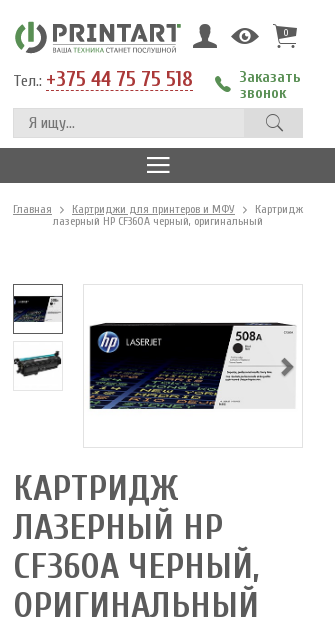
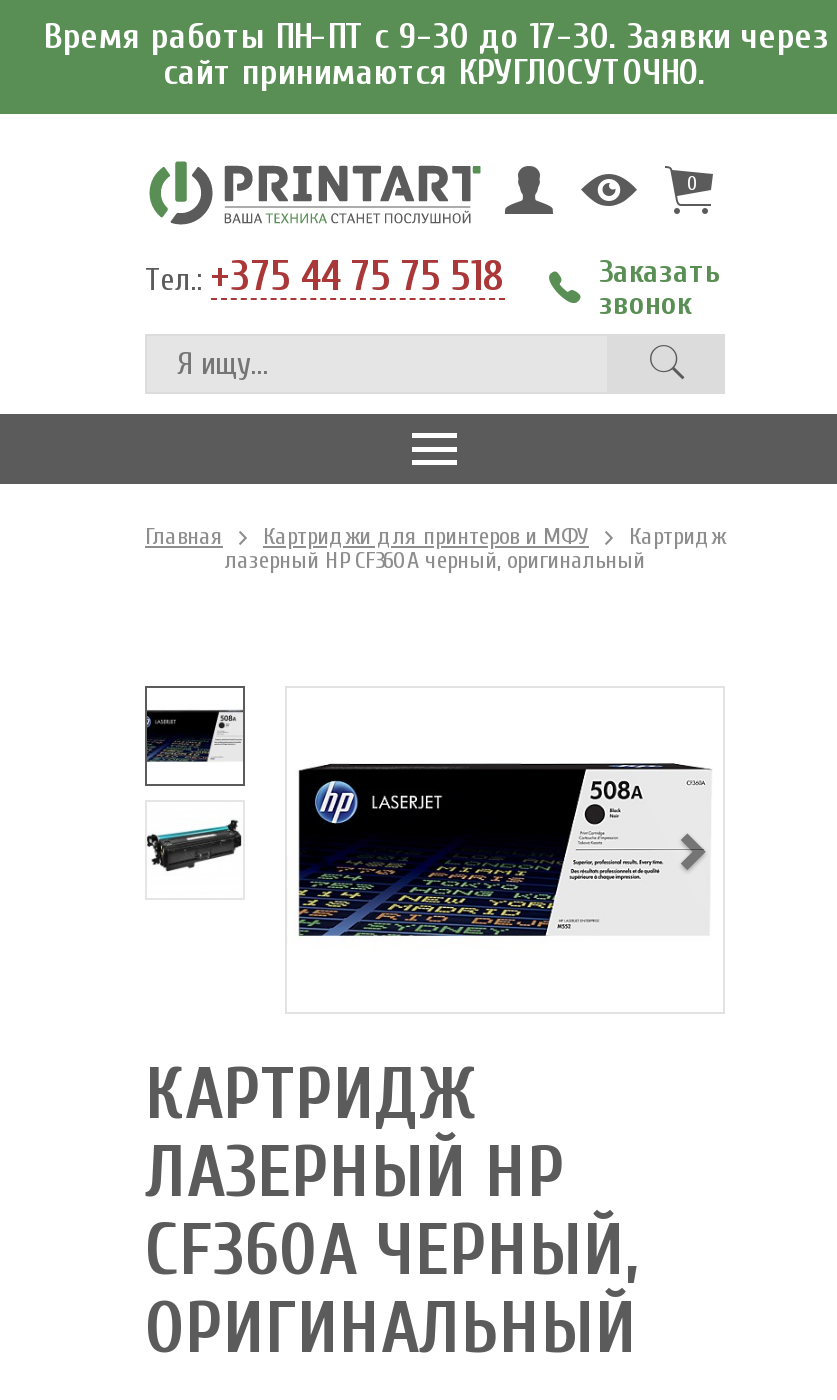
none -> [43,16,827,94] Время работы ПН-ПТ с 9-30 до 17-30. Заявки через | сайт принимаются КРУГЛОСУТОЧНО.

